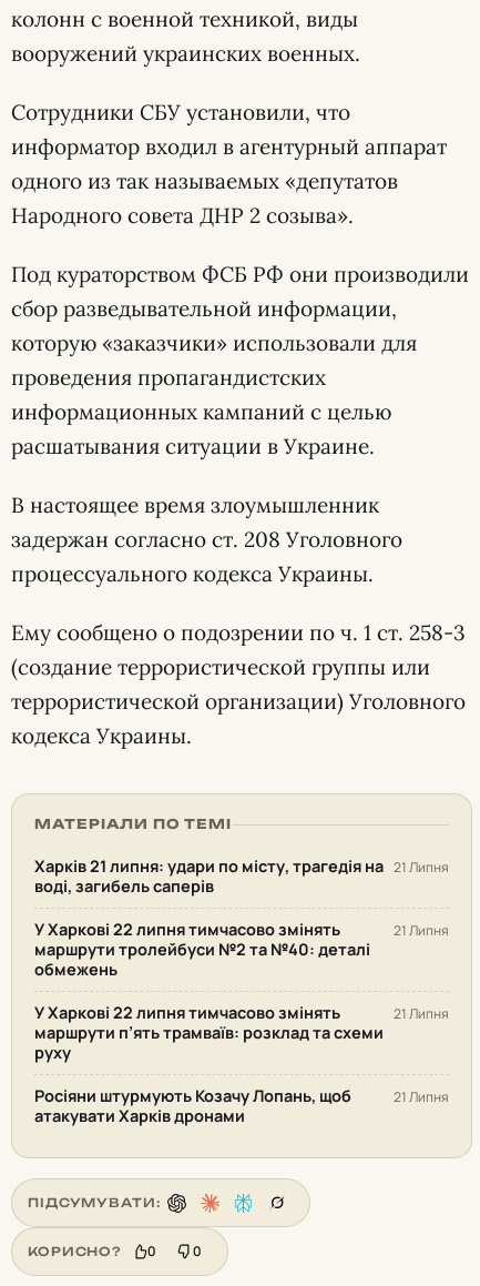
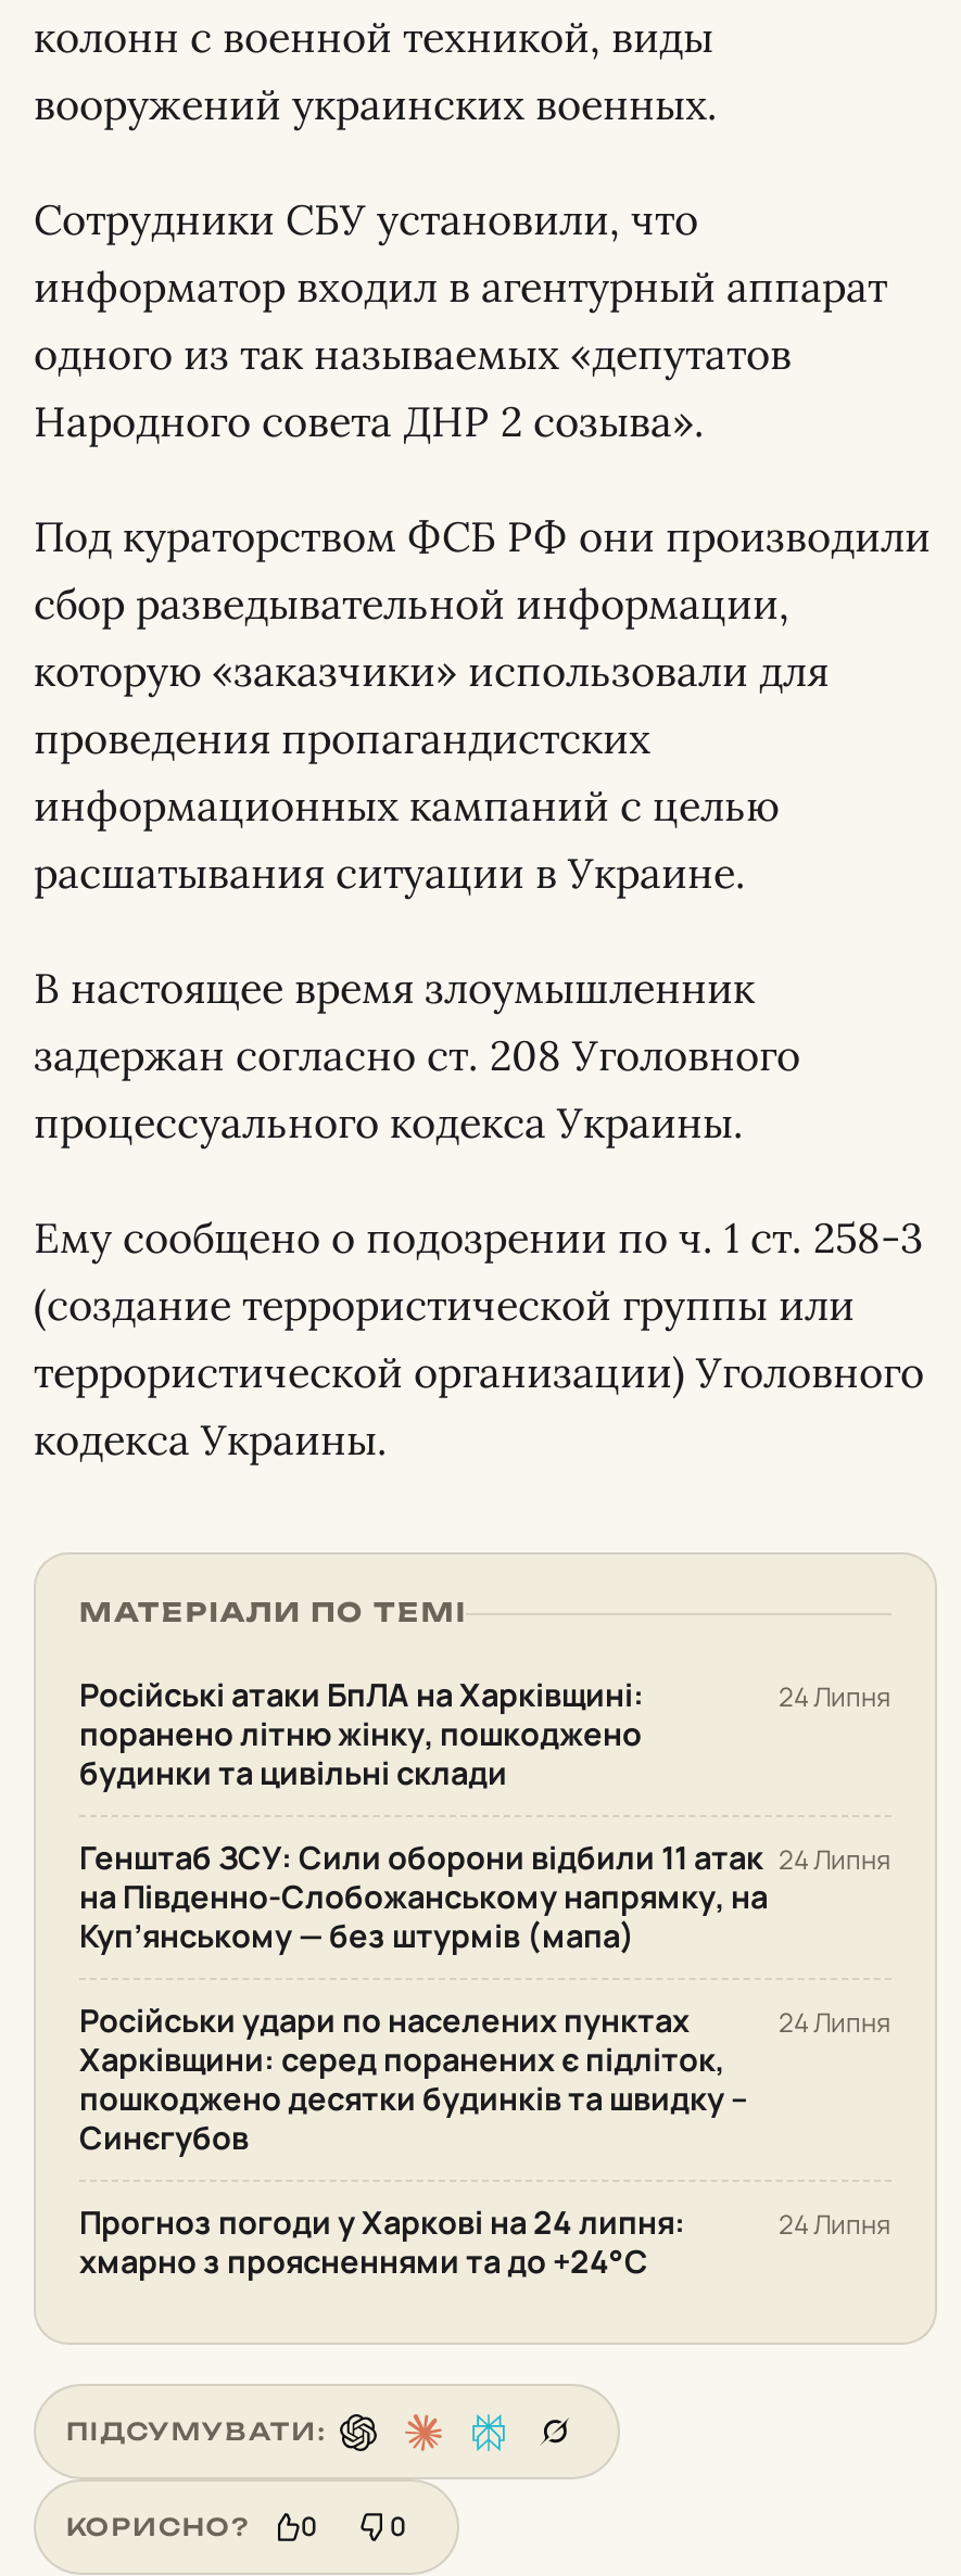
[34,855,384,897] Харків 21 липня: удари по місту, трагедія на | воді, загибель саперів -> [79,1674,644,1793] Російські атаки БпЛА на Харківщині: | поранено літню жінку, пошкоджено | будинки та цивільні склади
[394,858,449,877] 21 Липня -> [779,1678,892,1715] 24 Липня
[34,919,370,980] У Харкові 22 липня тимчасово змінять | маршрути тролейбуси №2 та №40: деталі | обмежень -> [79,1837,768,1956] Генштаб ЗСУ: Сили оборони відбили 11 атак | на Південно-Слобожанському напрямку, на | Куп’янському — без штурмів (мапа)
[394,921,449,940] 21 Липня -> [779,1841,892,1878] 24 Липня
[34,1002,384,1063] У Харкові 22 липня тимчасово змінять | маршрути п’ять трамваїв: розклад та схеми | руху -> [79,2000,748,2158] Російськи удари по населених пунктах | Харківщини: серед поранених є підліток, | пошкоджено десятки будинків та швидку – | Синєгубов
[394,1004,449,1023] 21 Липня -> [779,2004,892,2041] 24 Липня
[34,1085,351,1126] Росіяни штурмують Козачу Лопань, щоб | атакувати Харків дронами -> [79,2201,685,2282] Прогноз погоди у Харкові на 24 липня: | хмарно з проясненнями та до +24°С
[394,1087,449,1106] 21 Липня -> [779,2206,892,2243] 24 Липня

